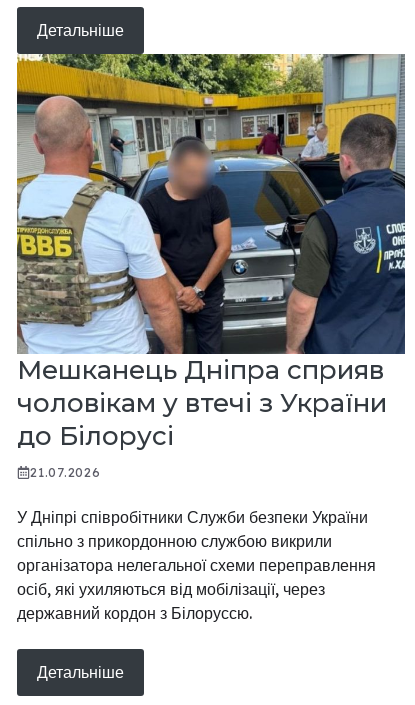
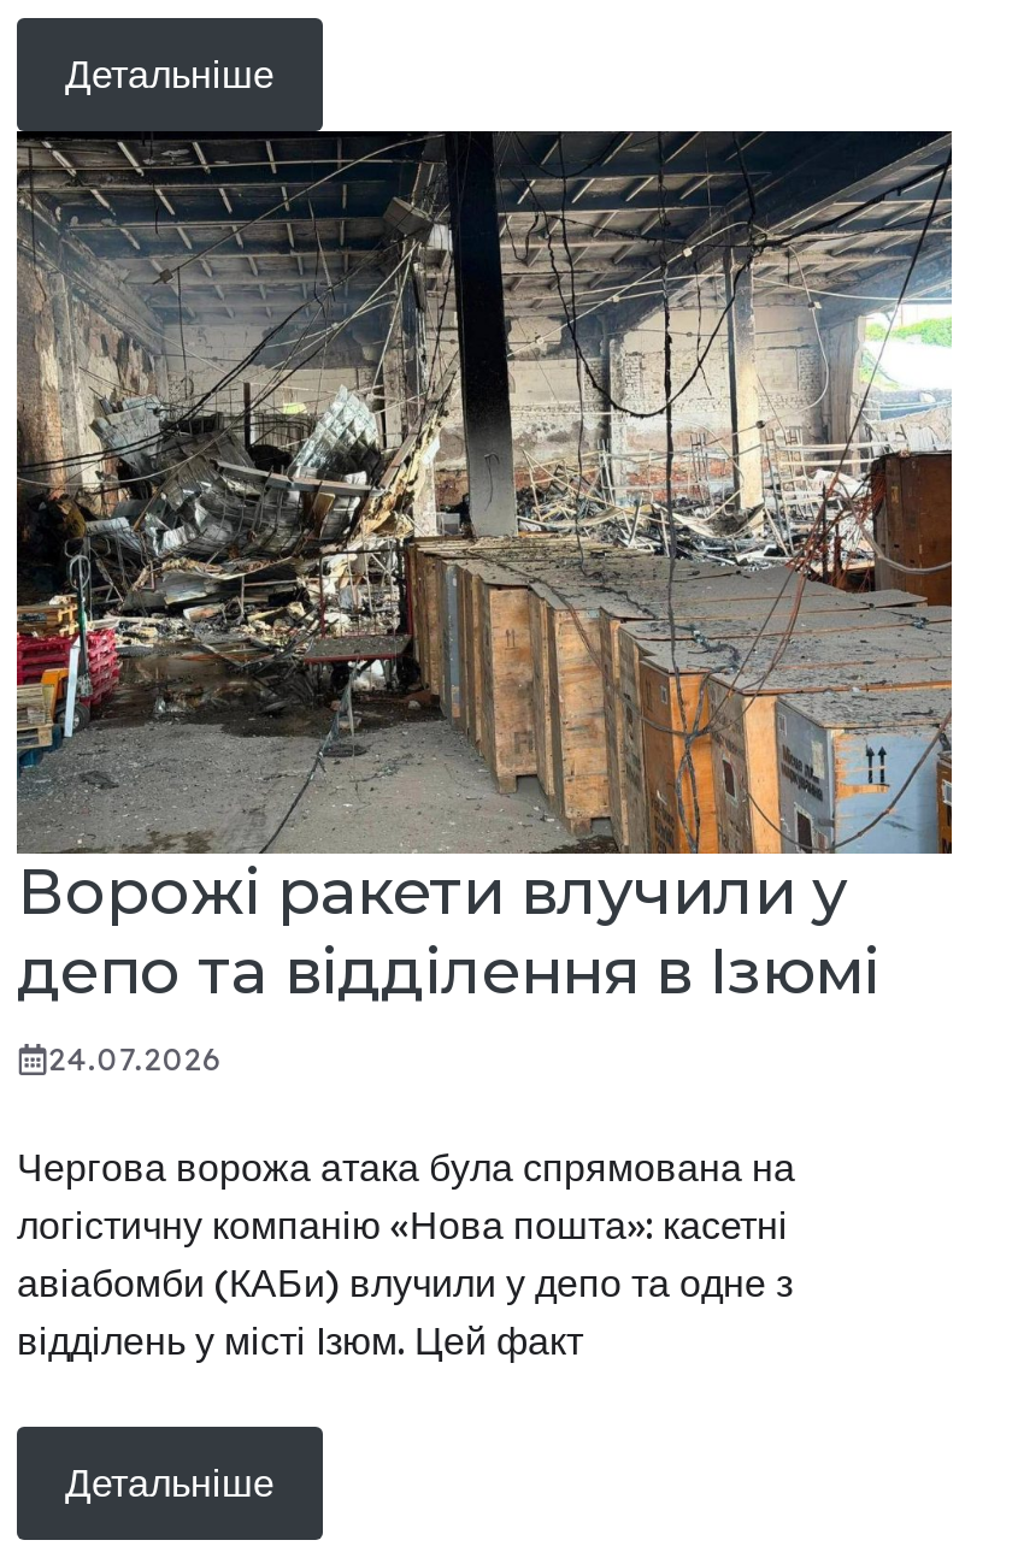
[16,53,406,480] [image] | Мешканець Дніпра сприяв | чоловікам у втечі з України | до Білорусі | 21.07.2026 -> [14,129,954,1078] [image] | Ворожі ракети влучили у | депо та відділення в Ізюмі | 24.07.2026
[17,507,376,623] У Дніпрі співробітники Служби безпеки України | спільно з прикордонною службою викрили | організатора нелегальної схеми переправлення | осіб, які ухиляються від мобілізації, через | державний кордон з Білоруссю. -> [17,1144,795,1365] Чергова ворожа атака була спрямована на | логістичну компанію «Нова пошта»: касетні | авіабомби (КАБи) влучили у депо та одне з | відділень у місті Ізюм. Цей факт

